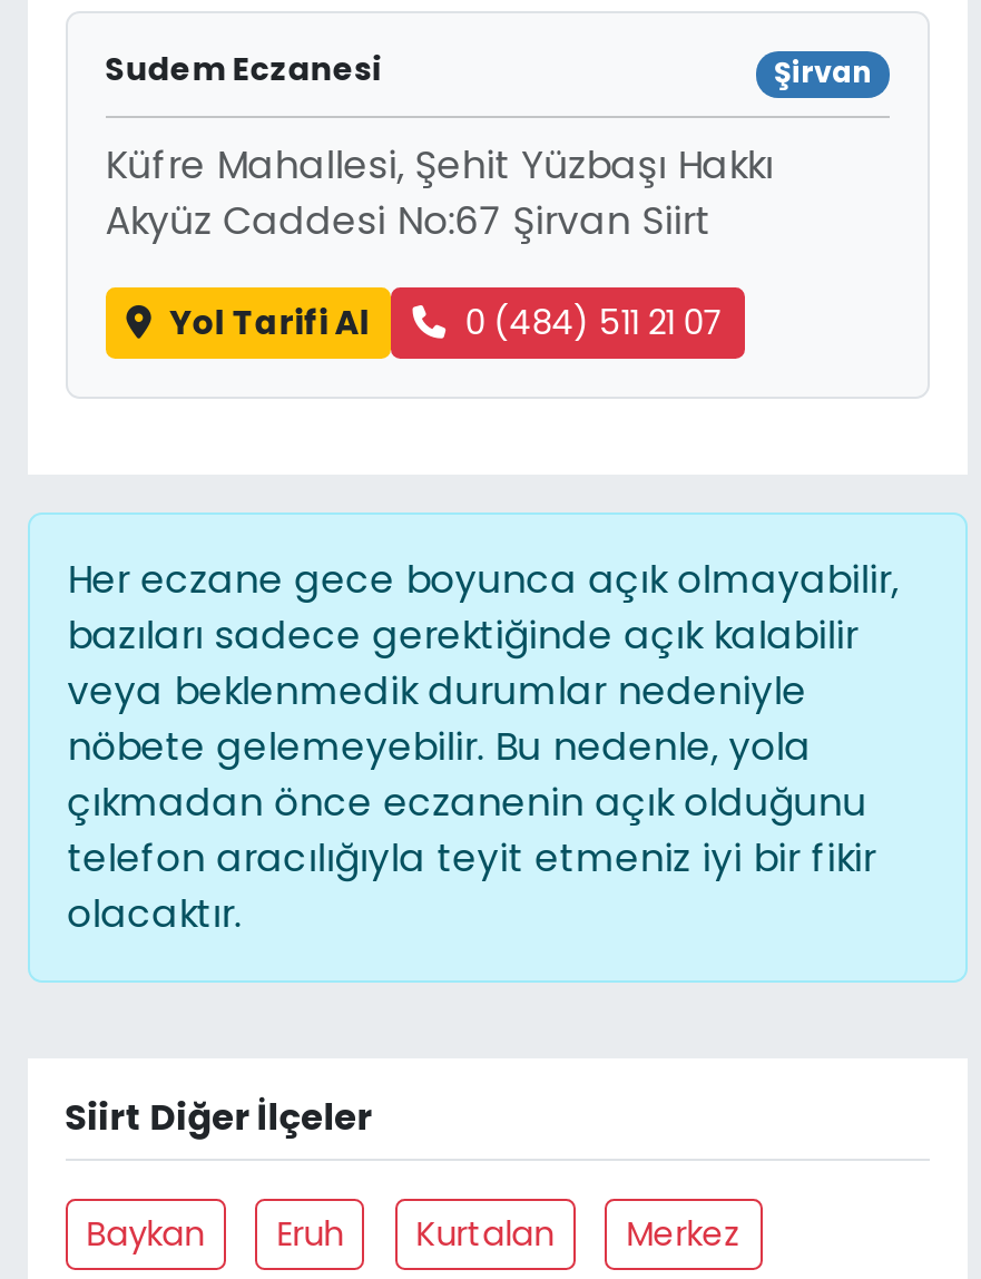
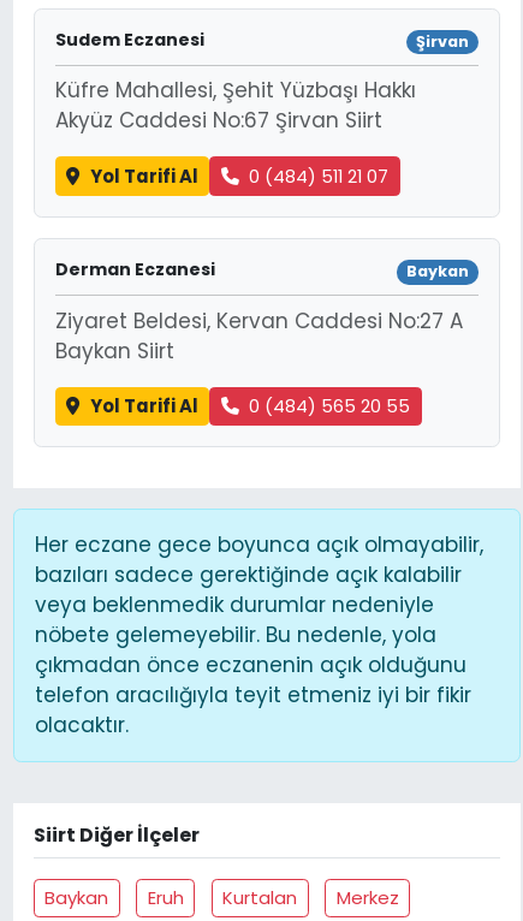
none -> [55,257,469,419] Derman Eczanesi | Baykan | Ziyaret Beldesi, Kervan Caddesi No:27 A | Baykan Siirt | Yol Tarifi Al | 0 (484) 565 20 55

